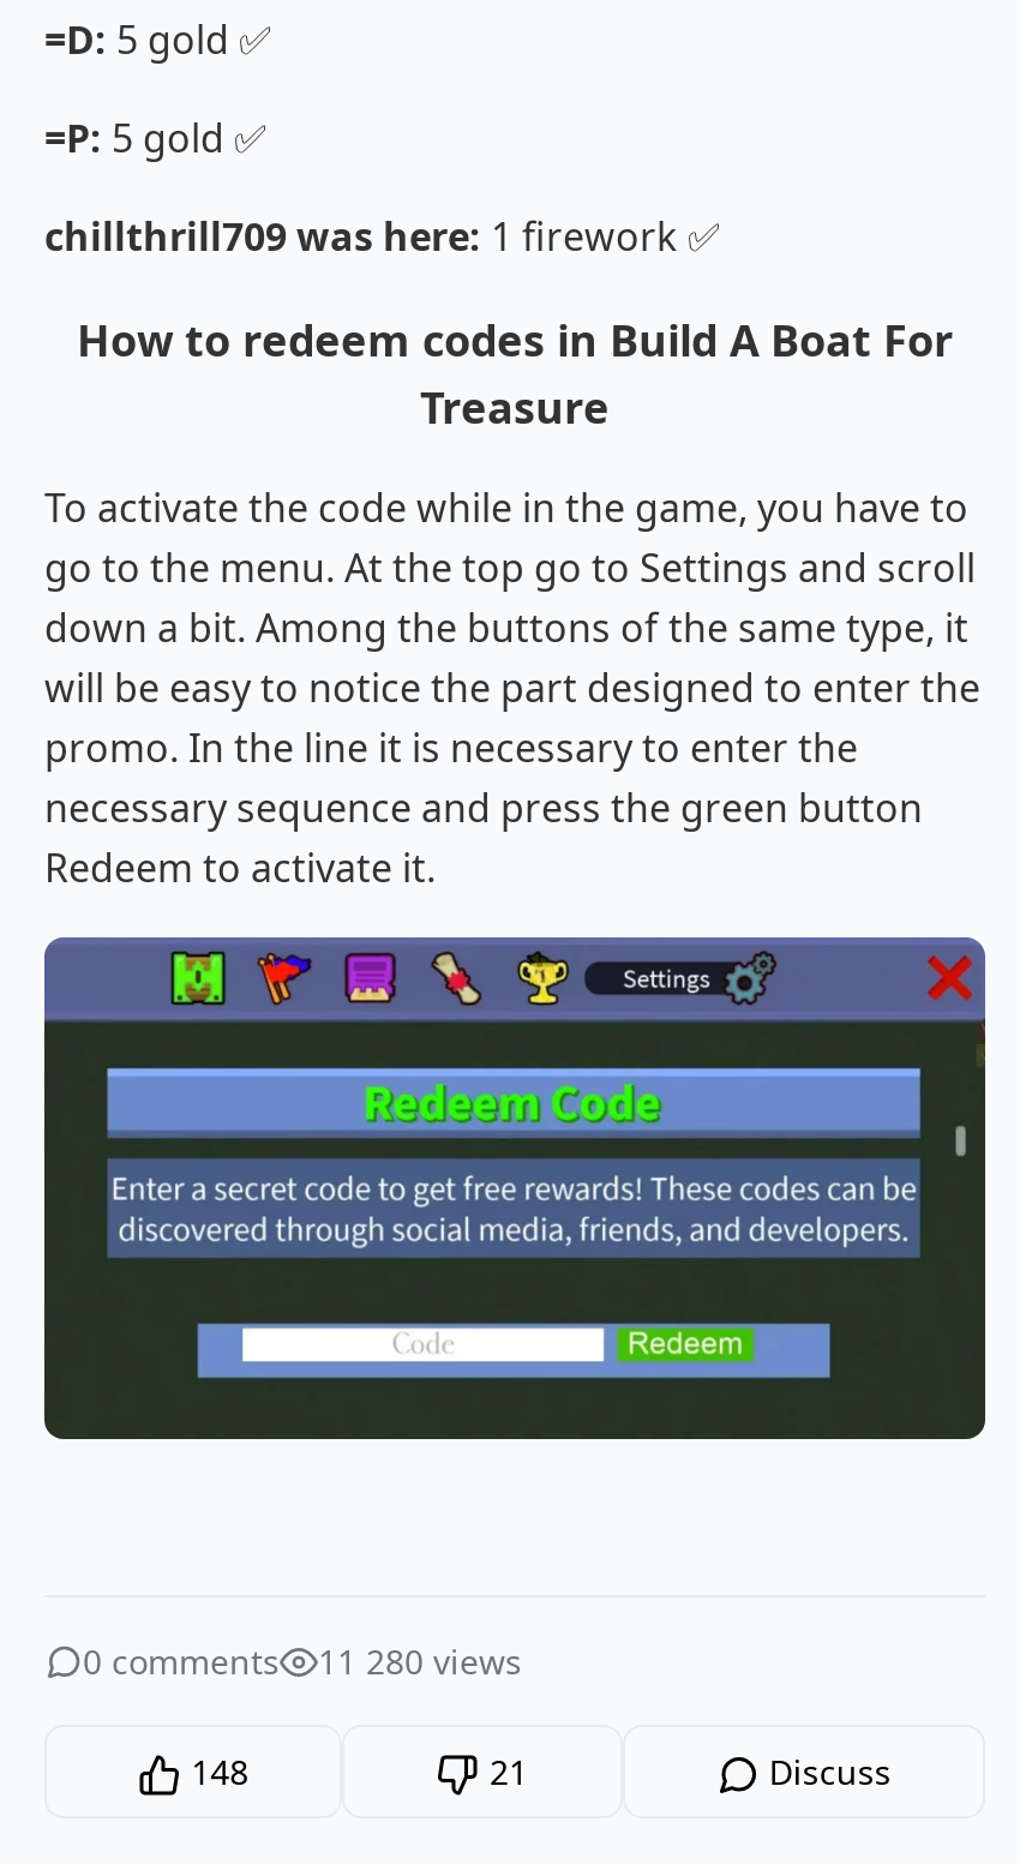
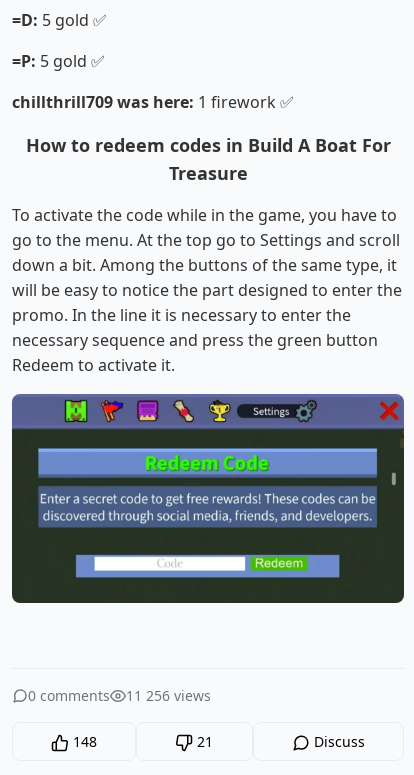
[83,1639,522,1684] 0 comments 11 280 views -> [28,686,211,705] 0 comments 11 256 views

